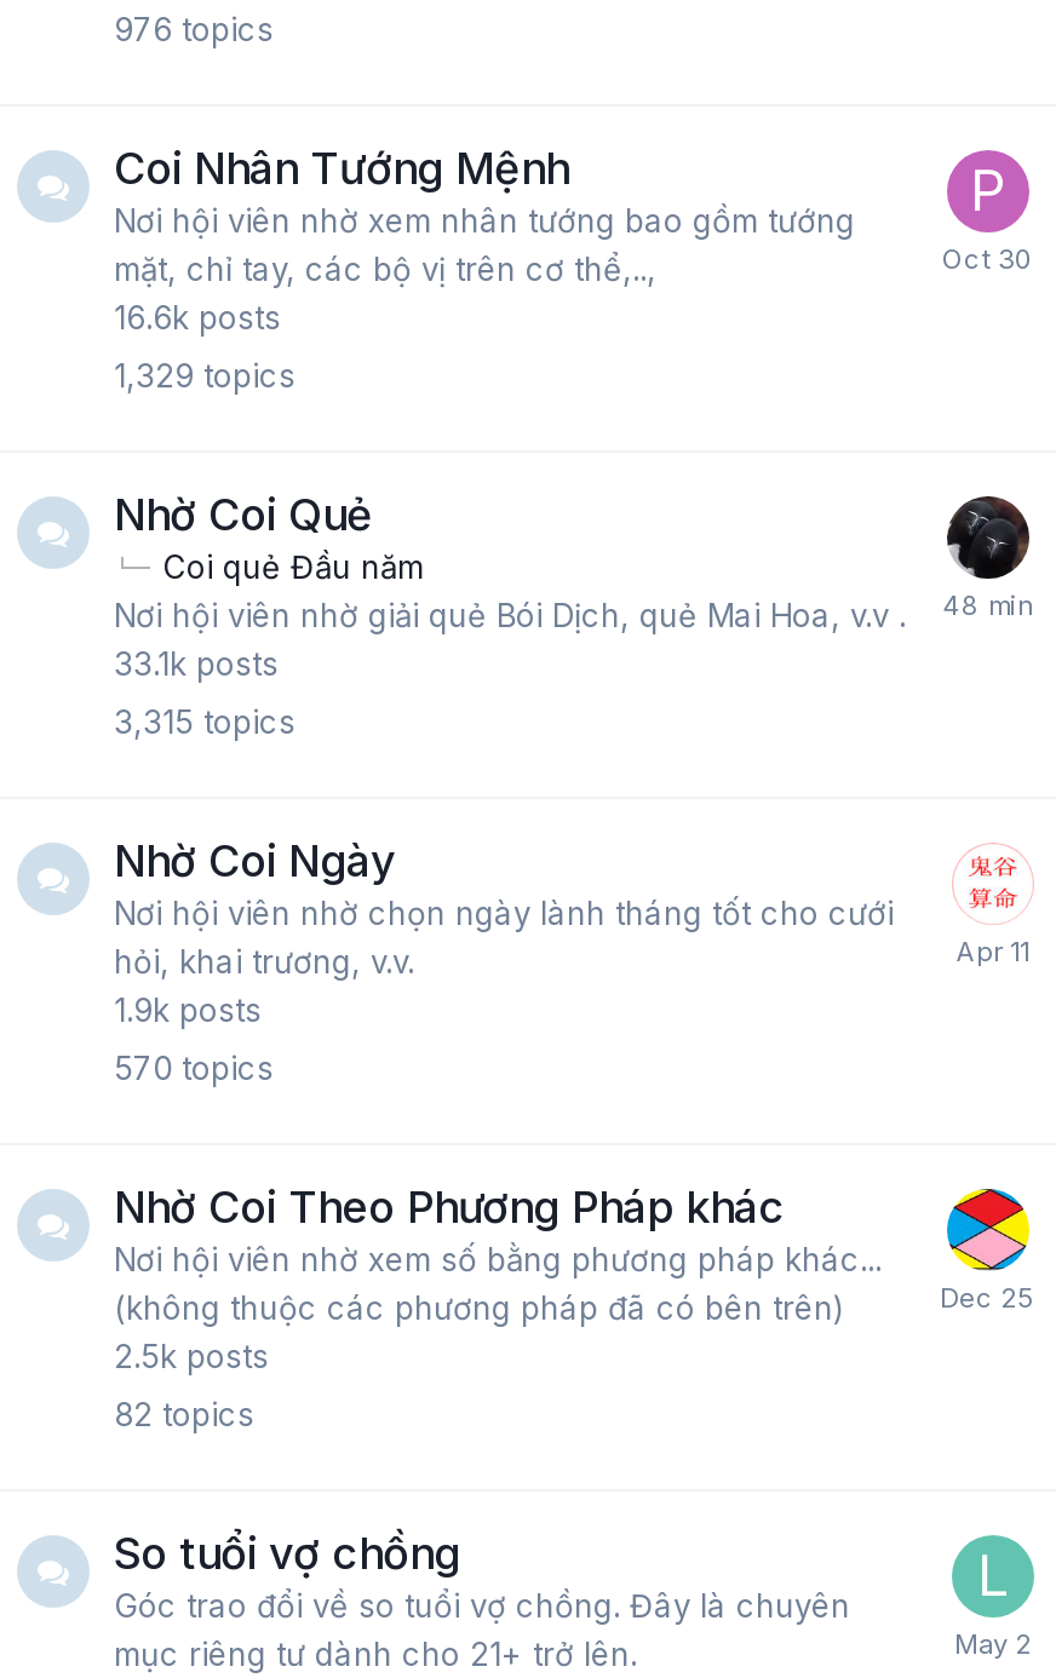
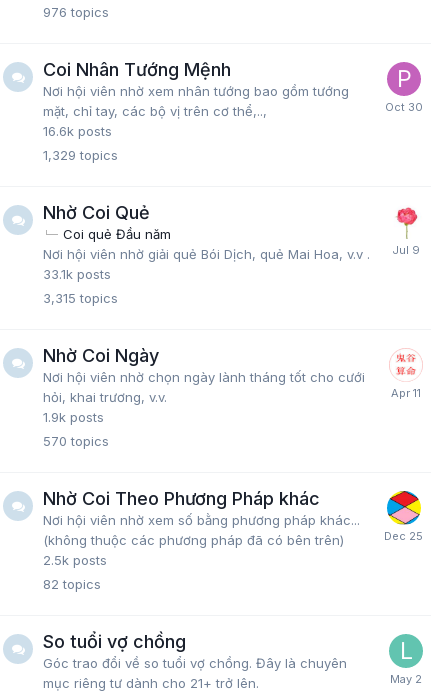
[942,494,1034,615] [image] -> [387,205,421,239] [image]

